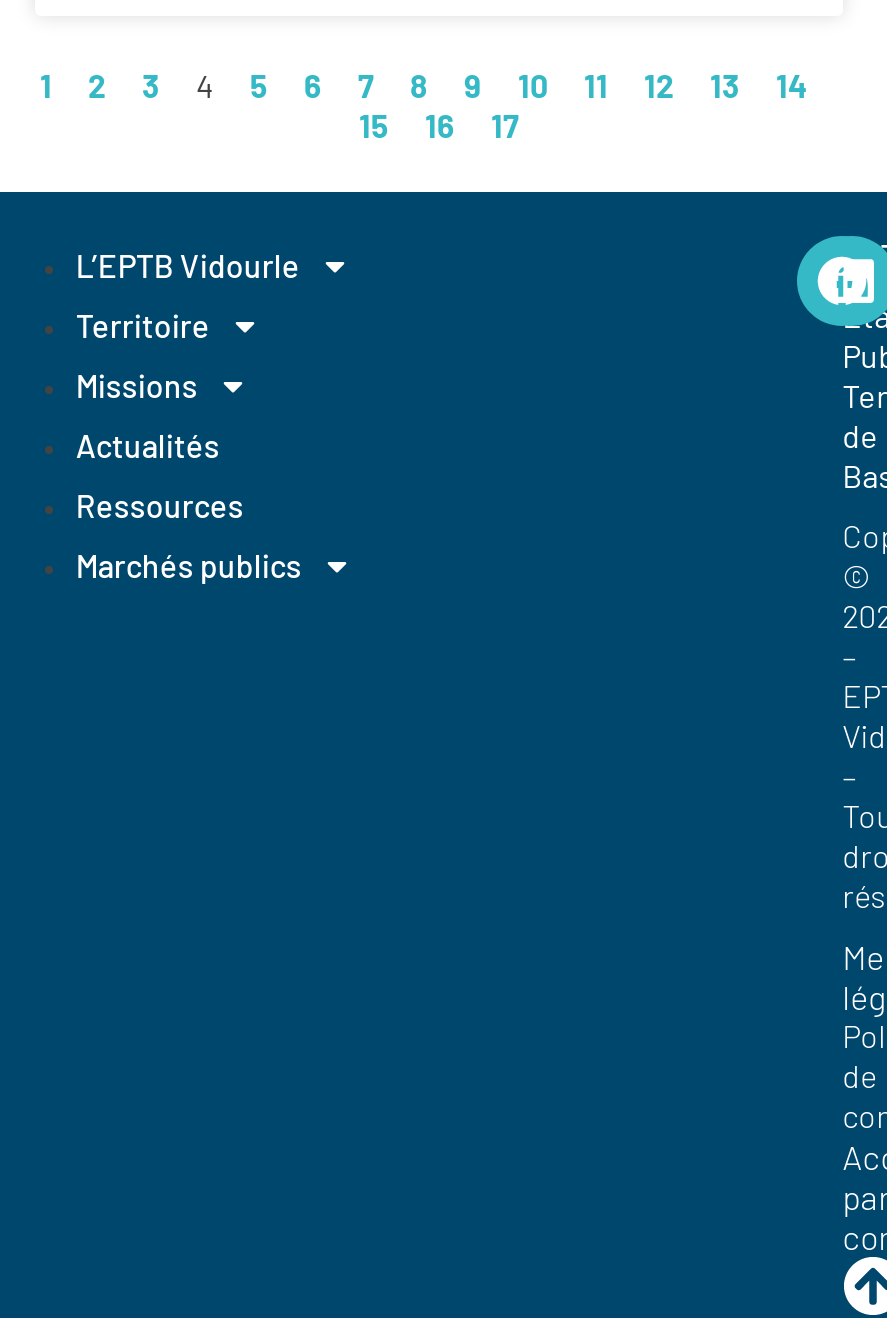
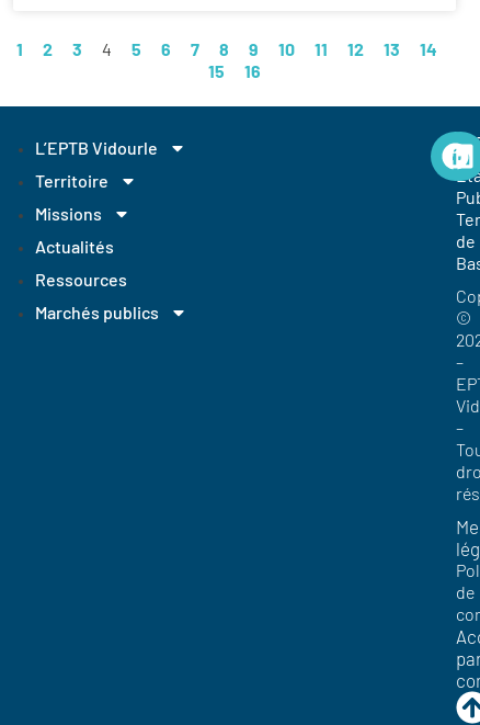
[491,106,519,144] 17 -> none

